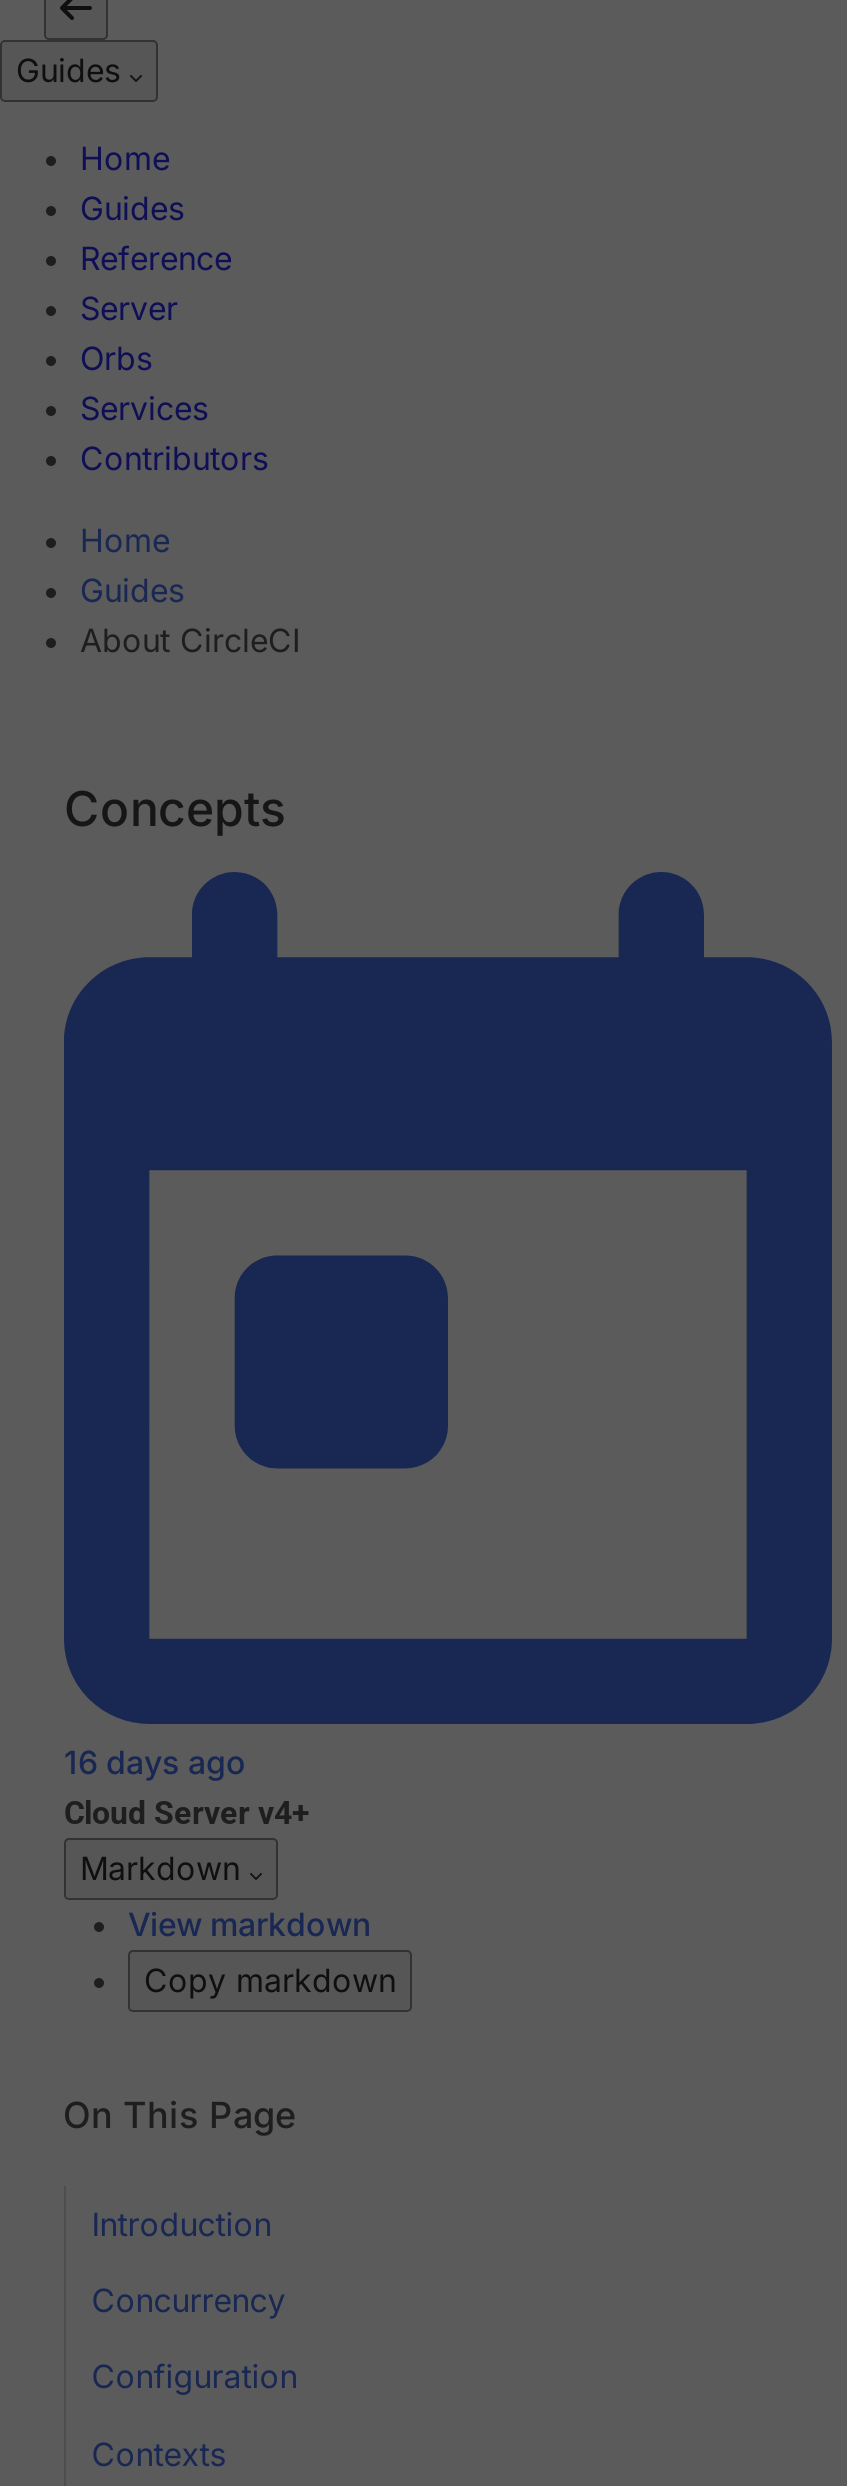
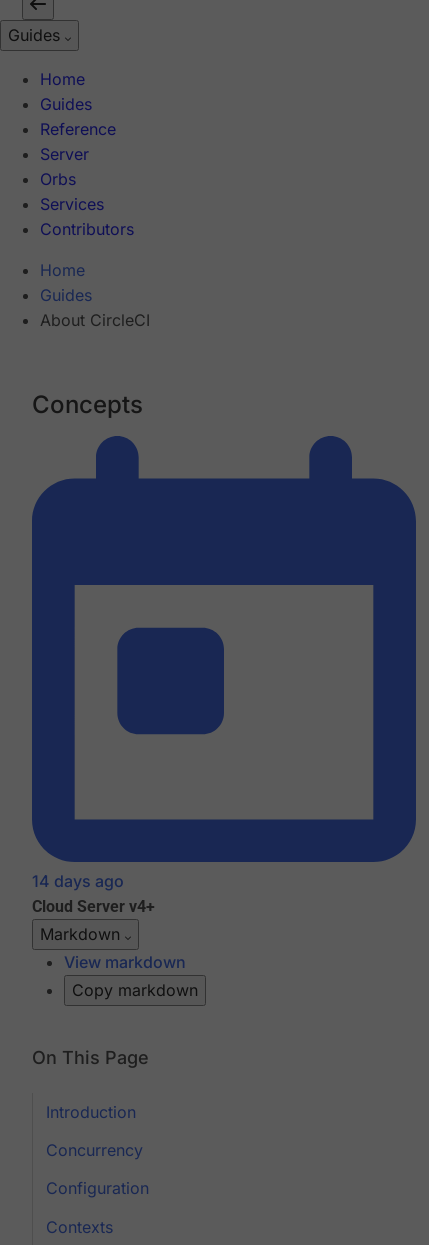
[64,1743,246,1783] 16 days ago -> [32,871,124,891] 14 days ago

